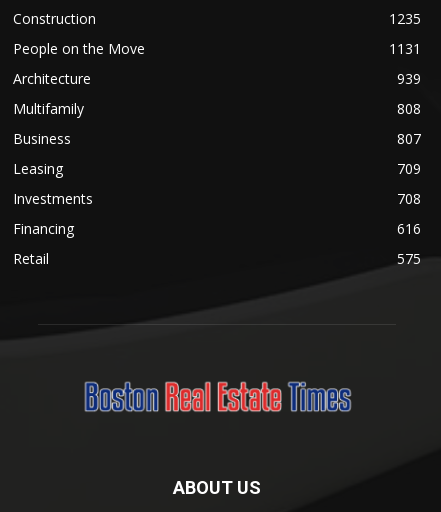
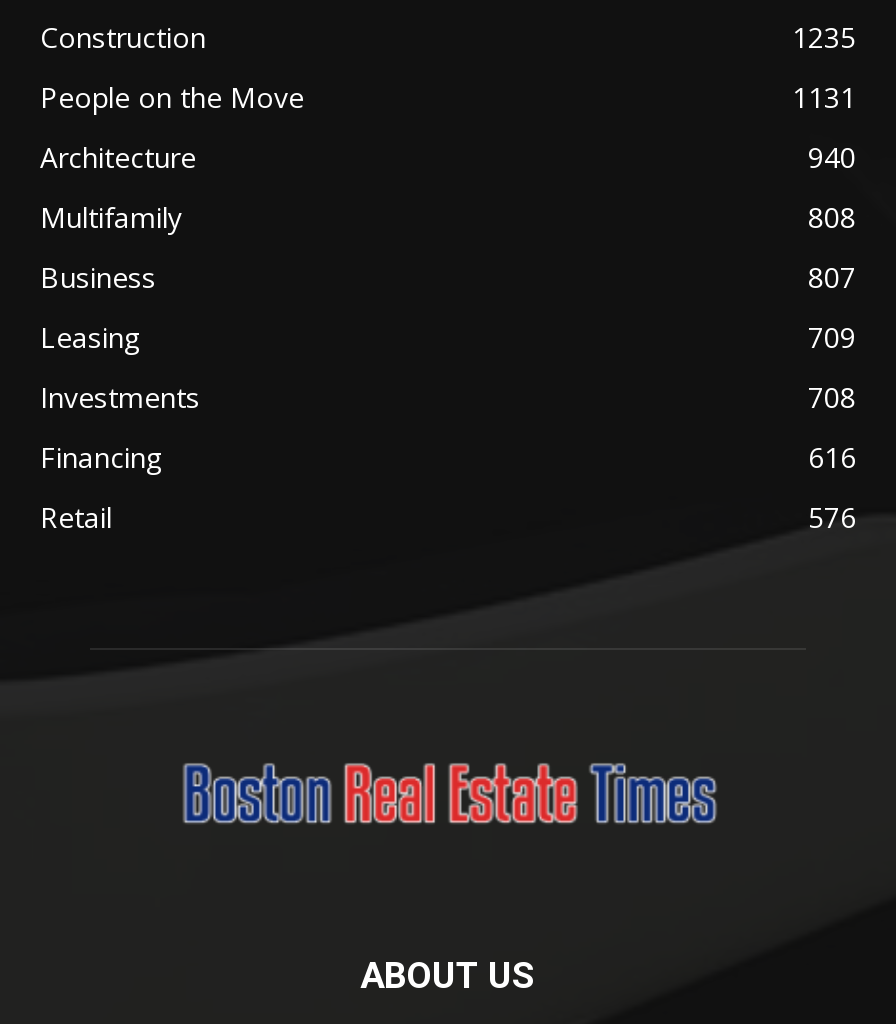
[397,69,421,88] 939 -> [808,138,856,176] 940
[397,249,421,268] 575 -> [808,498,856,536] 576

